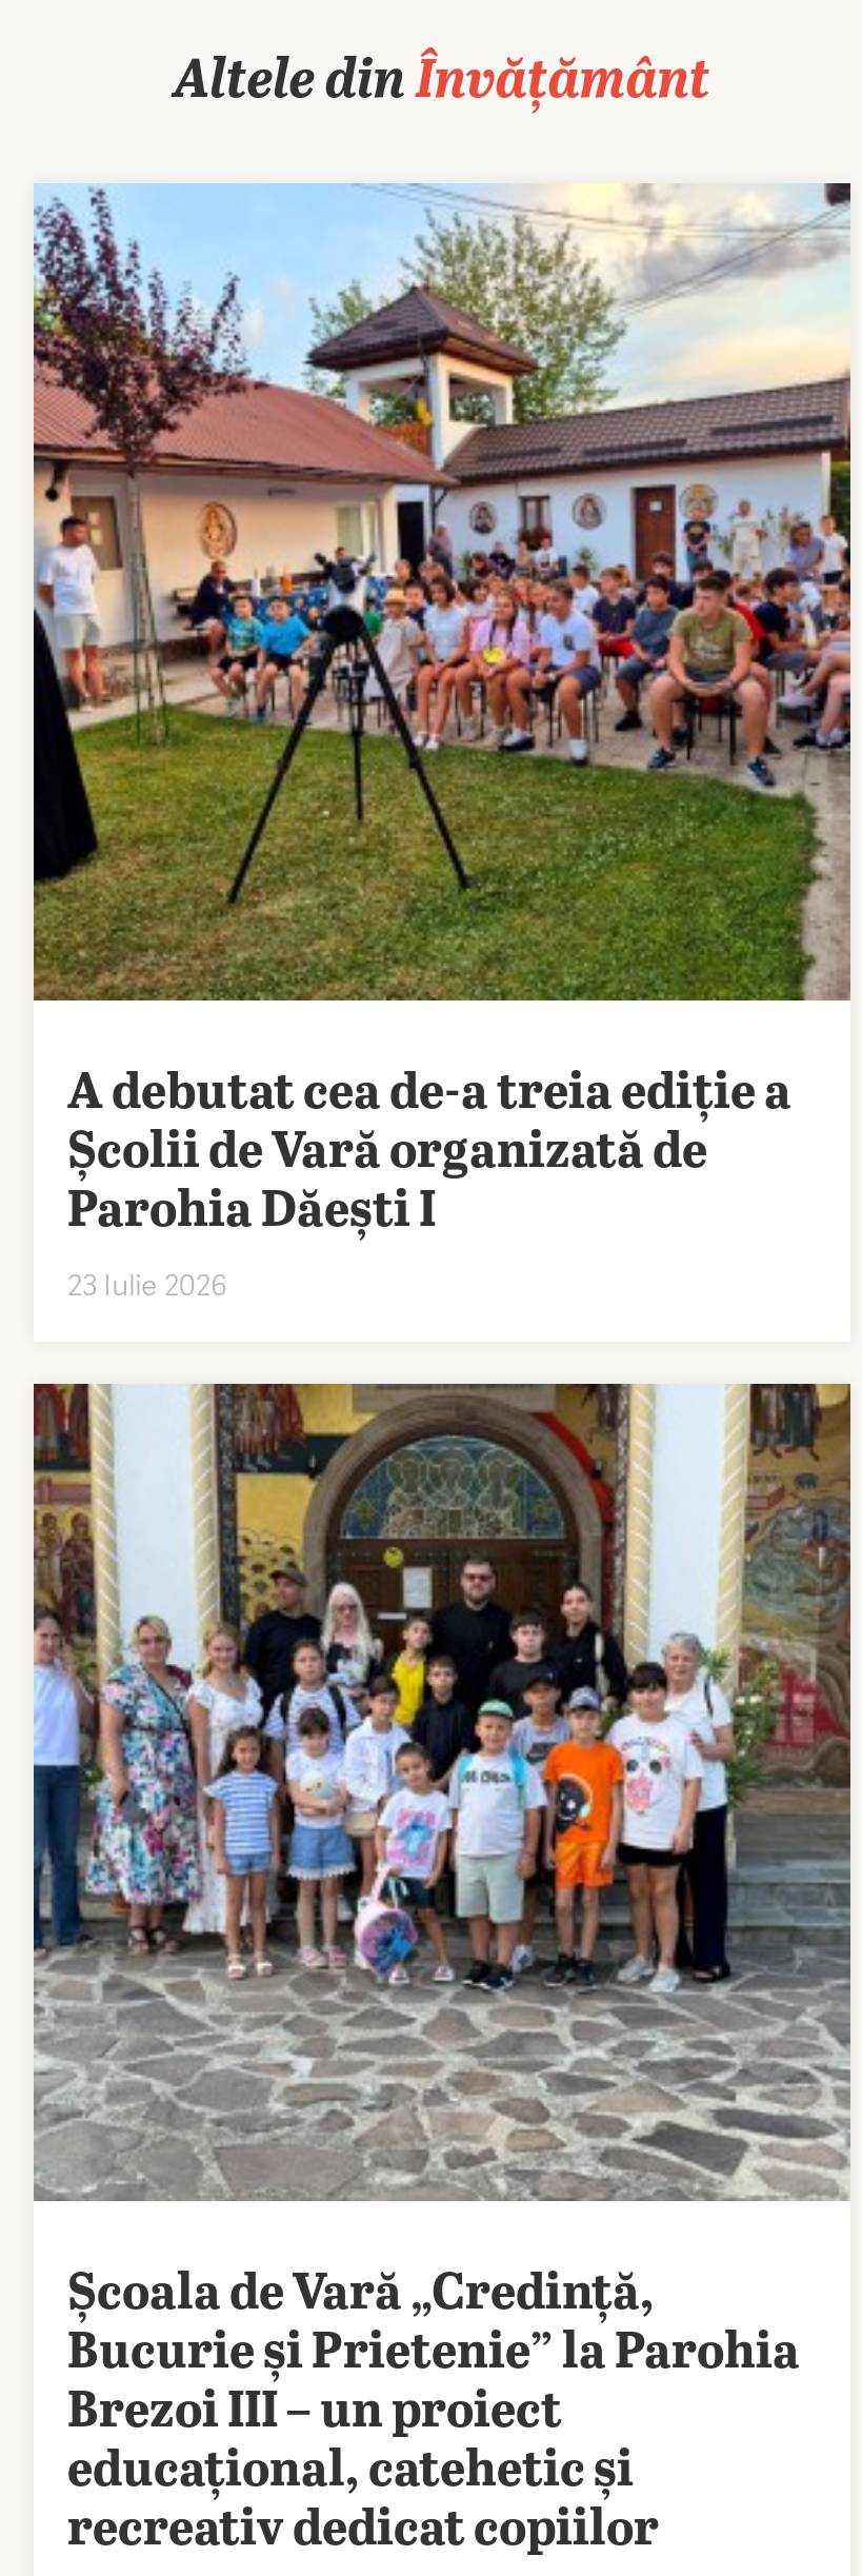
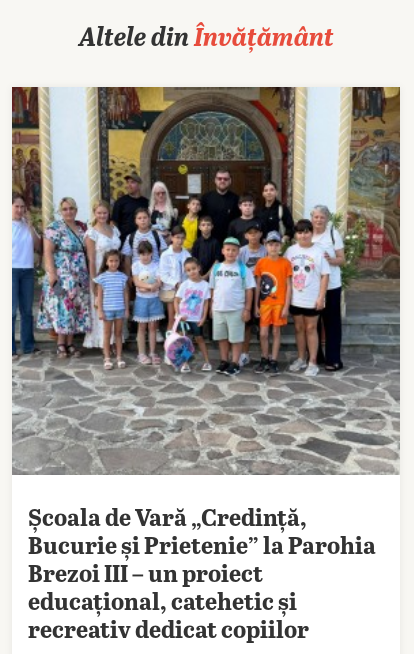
[32,181,850,1304] [image] | A debutat cea de-a treia ediție a | Școlii de Vară organizată de | Parohia Dăești I | 23 Iulie 2026 -> none

